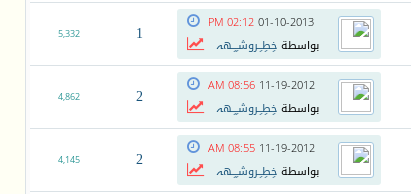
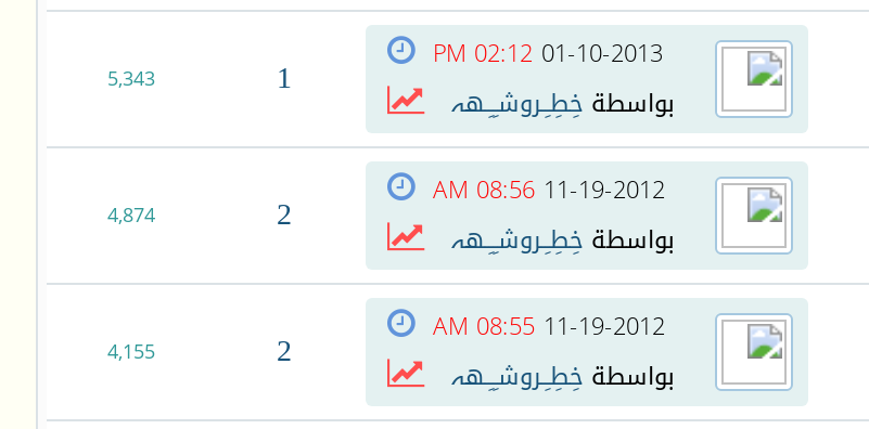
[58,25,80,43] 5,332 -> [107,60,155,99] 5,343
[58,88,80,106] 4,862 -> [107,196,155,235] 4,874
[58,151,80,169] 4,145 -> [107,333,155,372] 4,155

